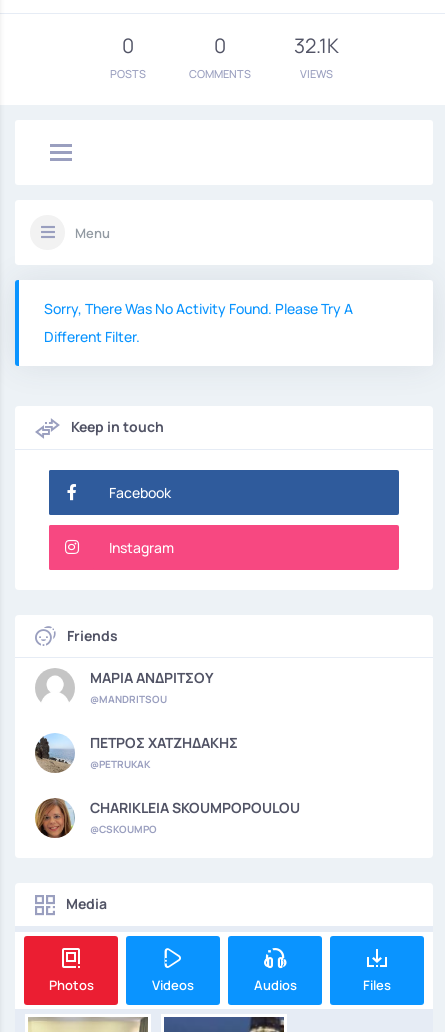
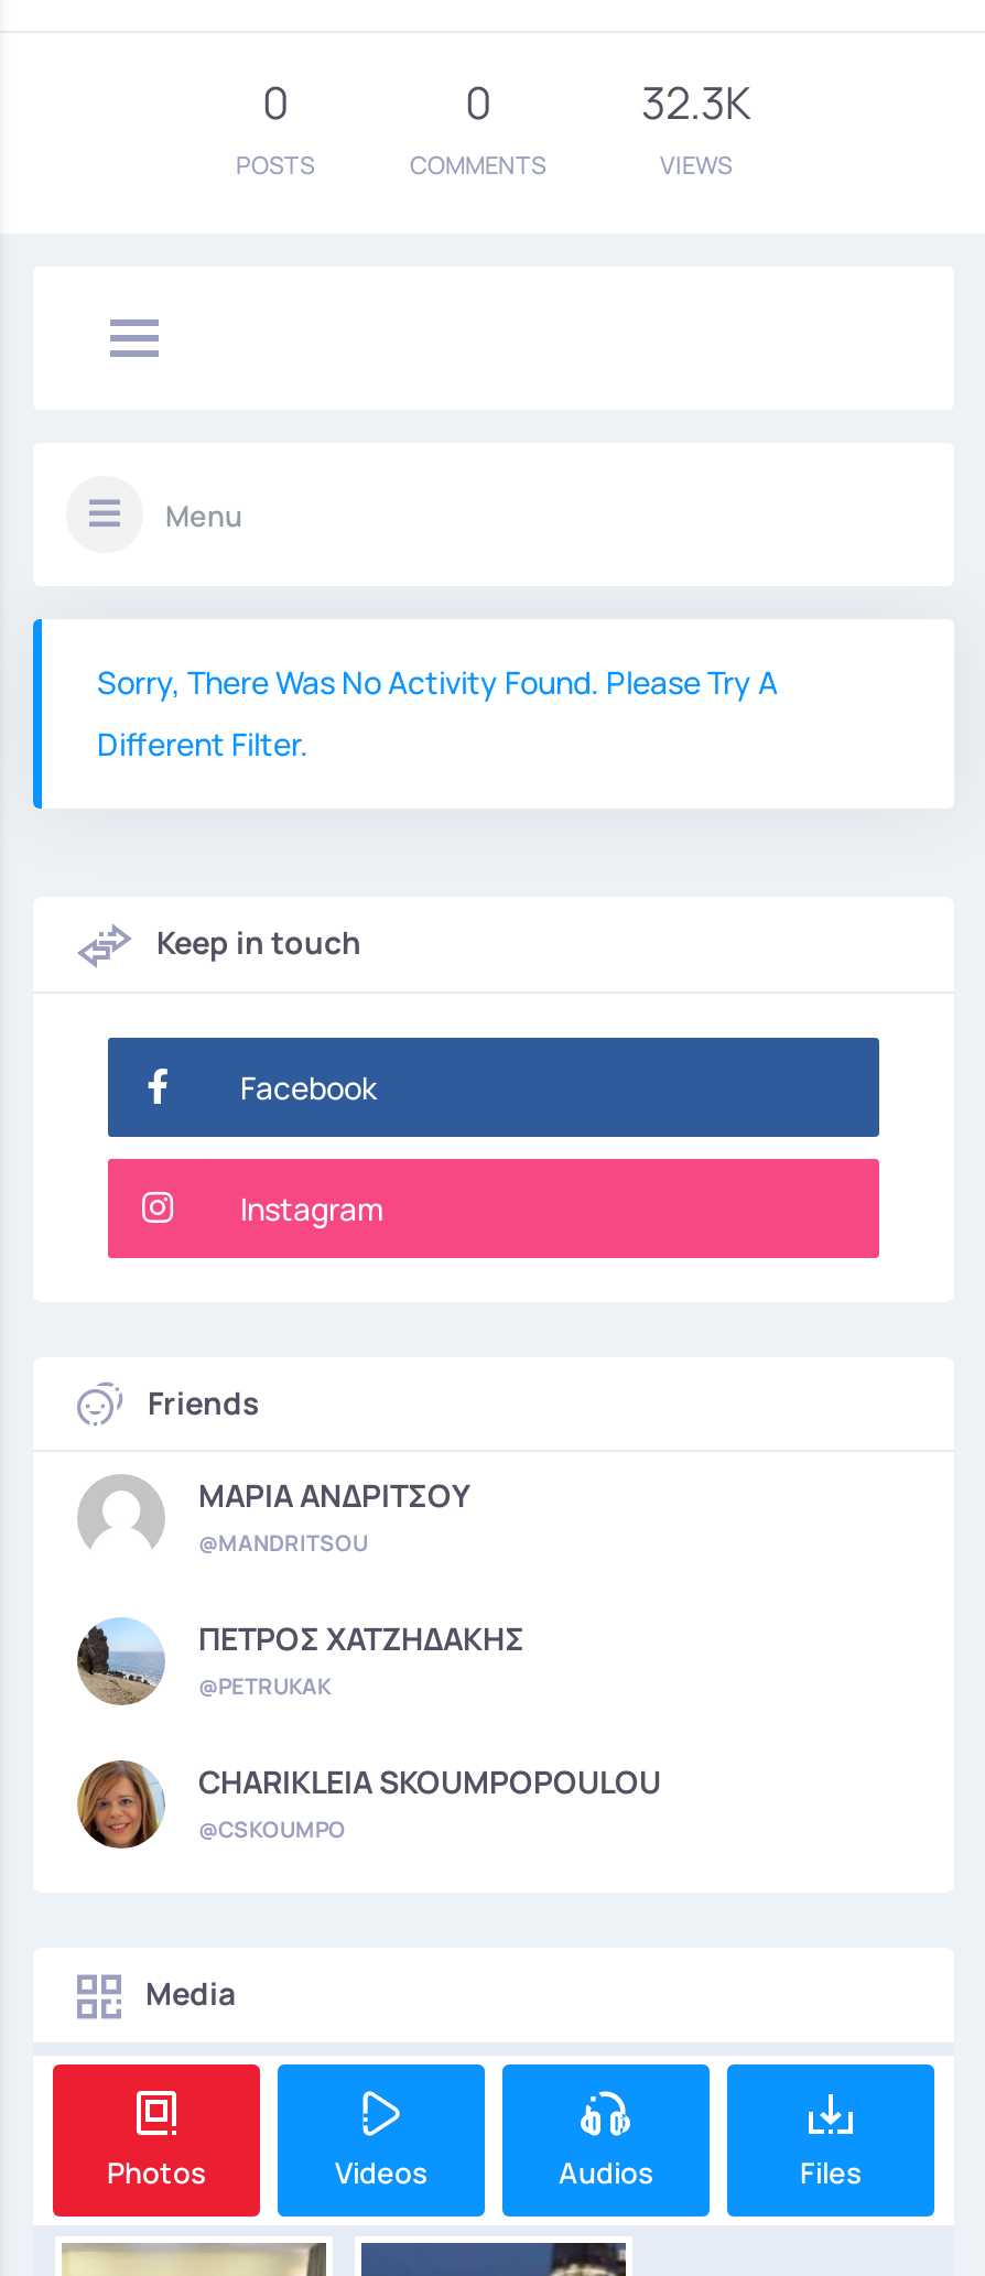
[293,32,338,59] 32.1K -> [641,73,751,132] 32.3K

